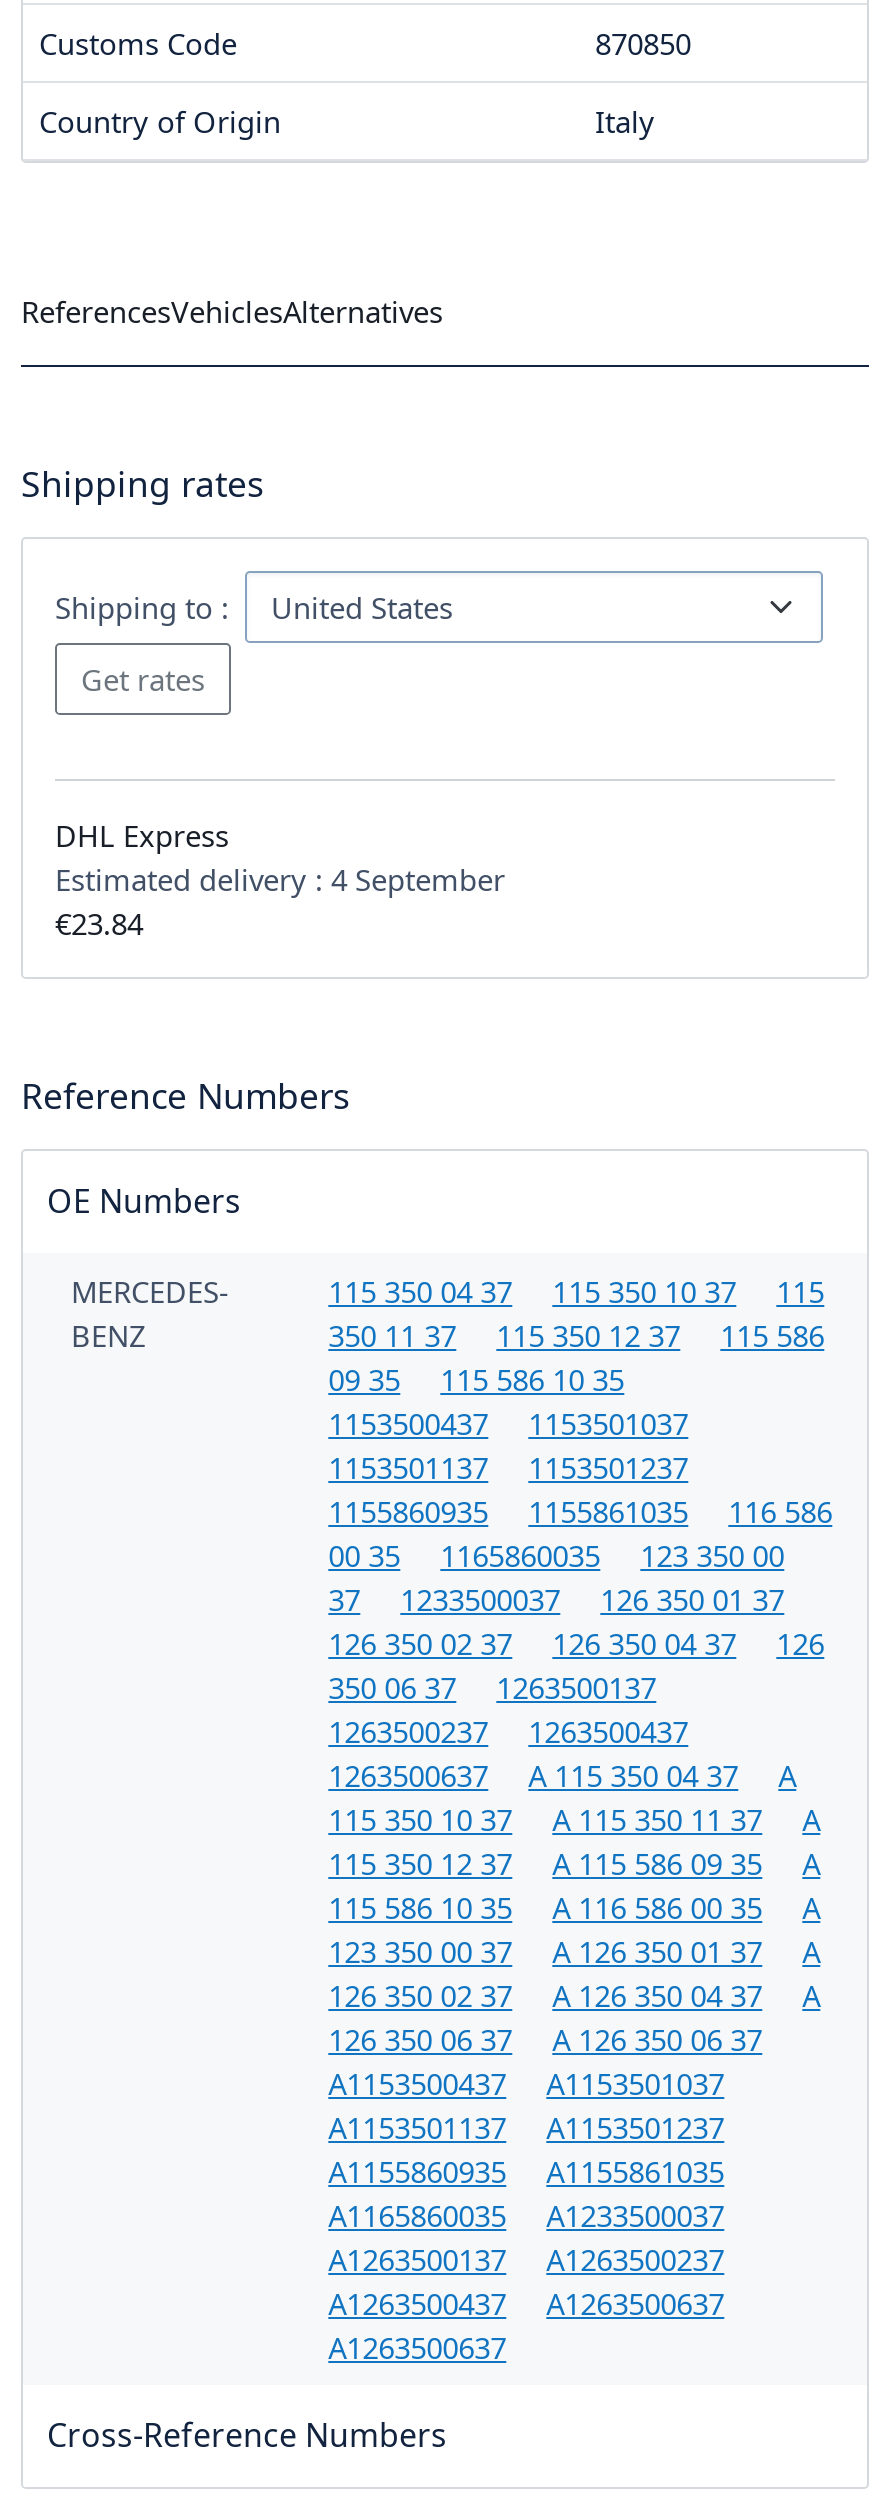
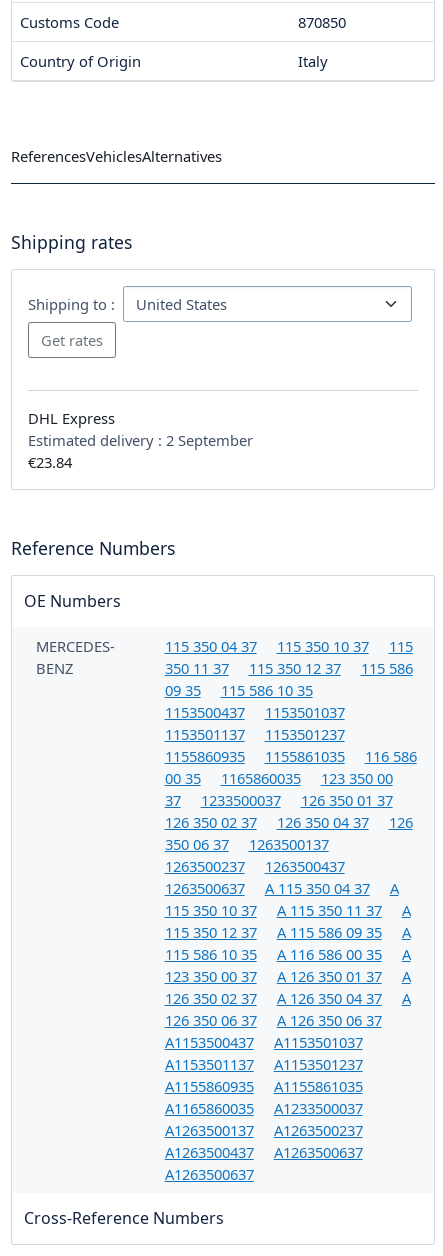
[55,859,505,899] Estimated delivery : 4 September -> [28,430,253,450] Estimated delivery : 2 September

